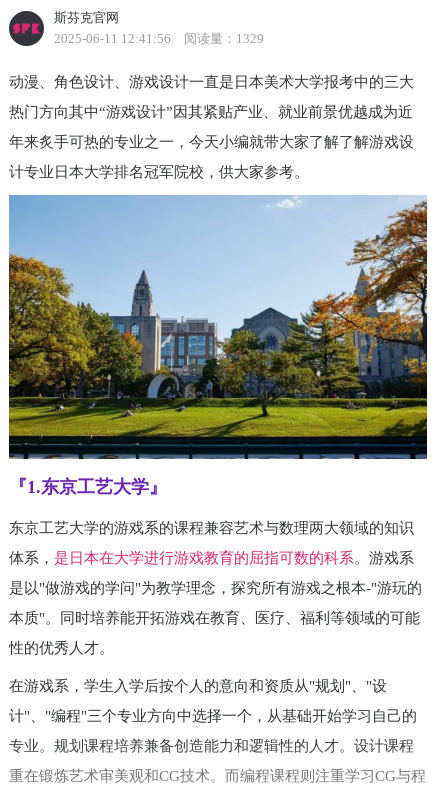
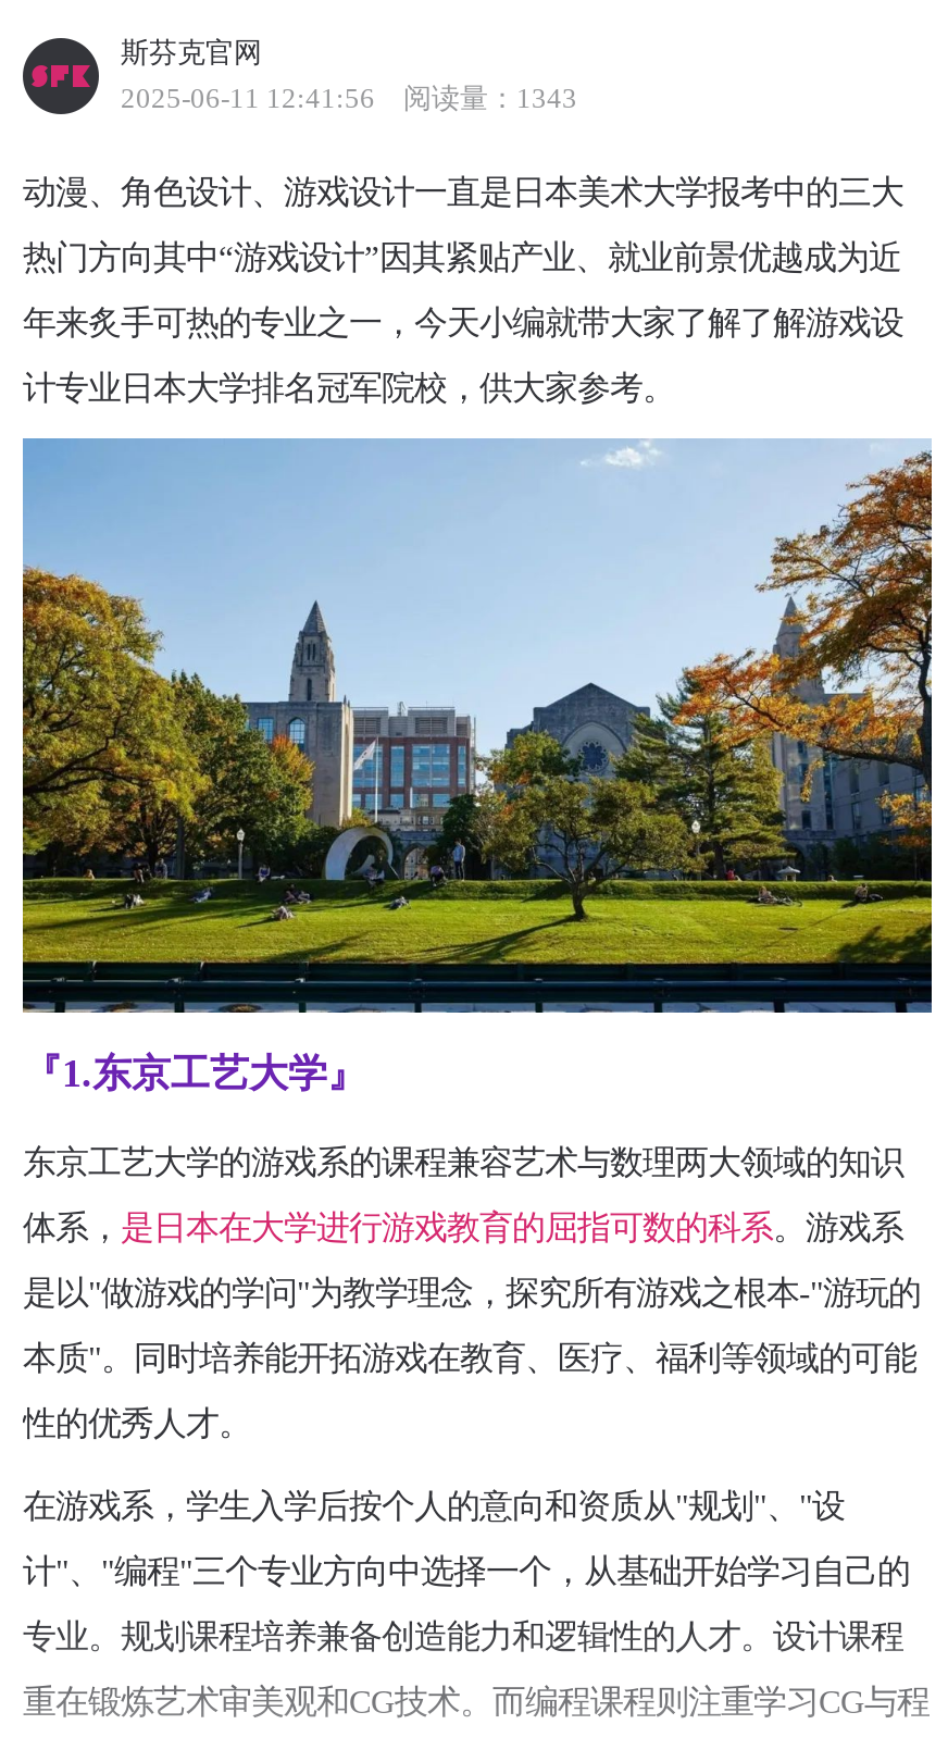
[54,31,264,46] 2025-06-11 12:41:56 阅读量：1329 -> [121,82,577,114] 2025-06-11 12:41:56 阅读量：1343

